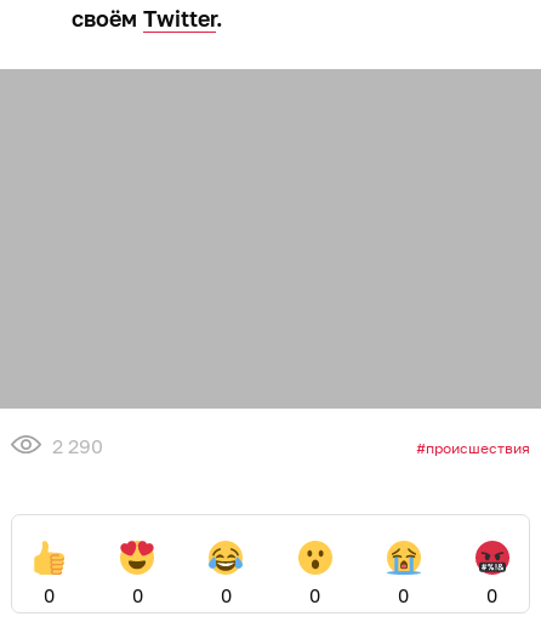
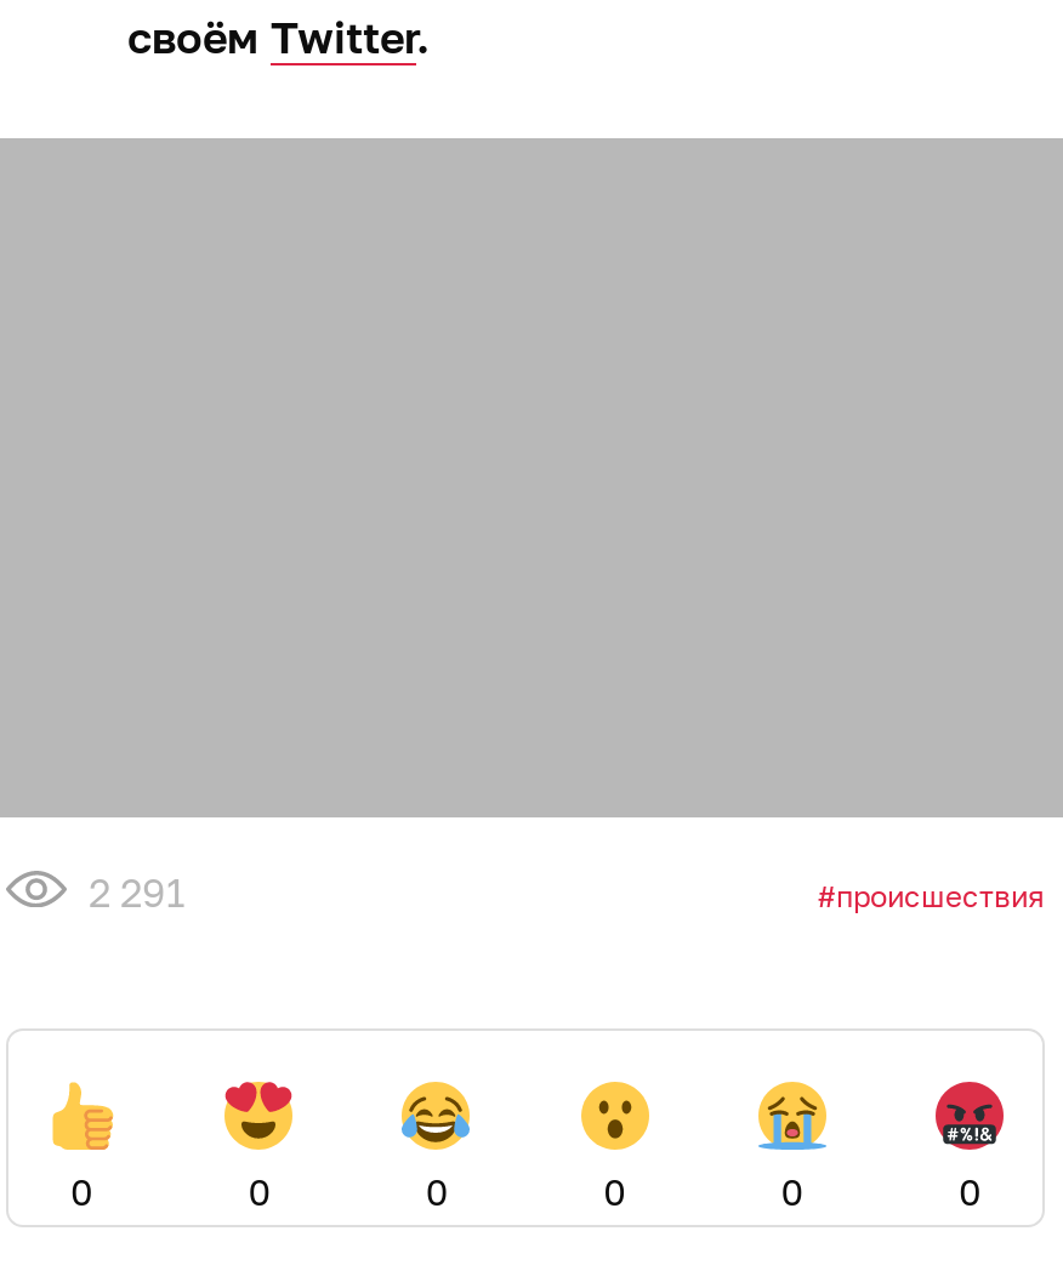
[47,434,103,458] 2 290 -> [79,868,186,917] 2 291

